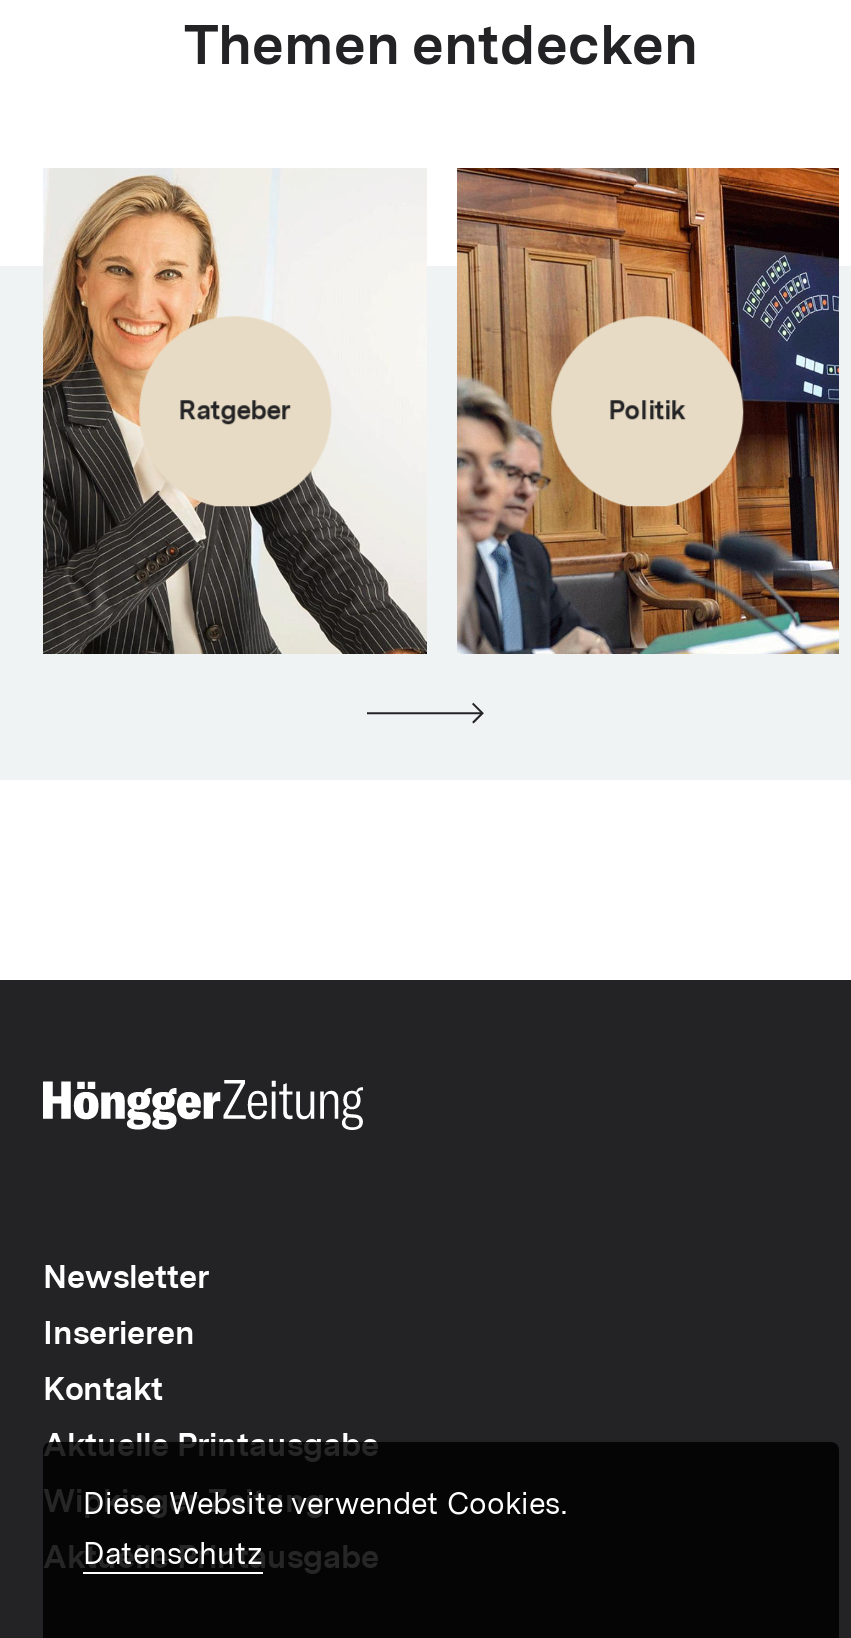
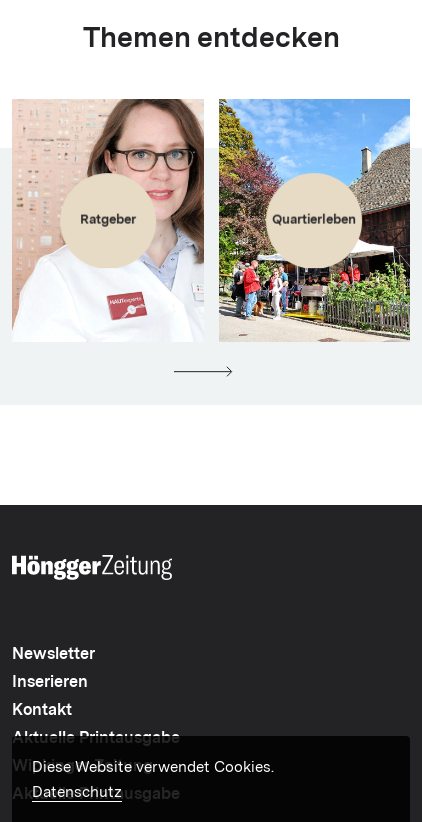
[41,168,429,656] [image] -> [12,98,205,342] [image]
[457,166,841,656] [image] | Politik -> [218,98,411,342] [image] | Quartierleben

